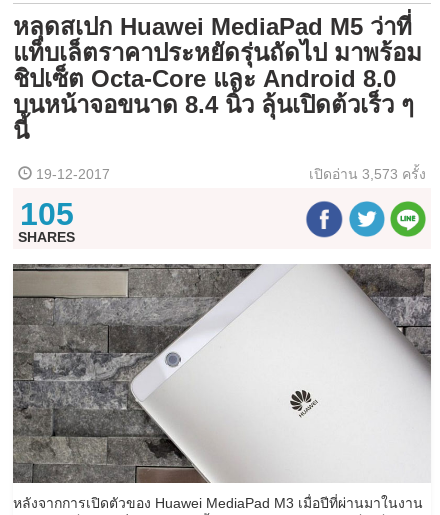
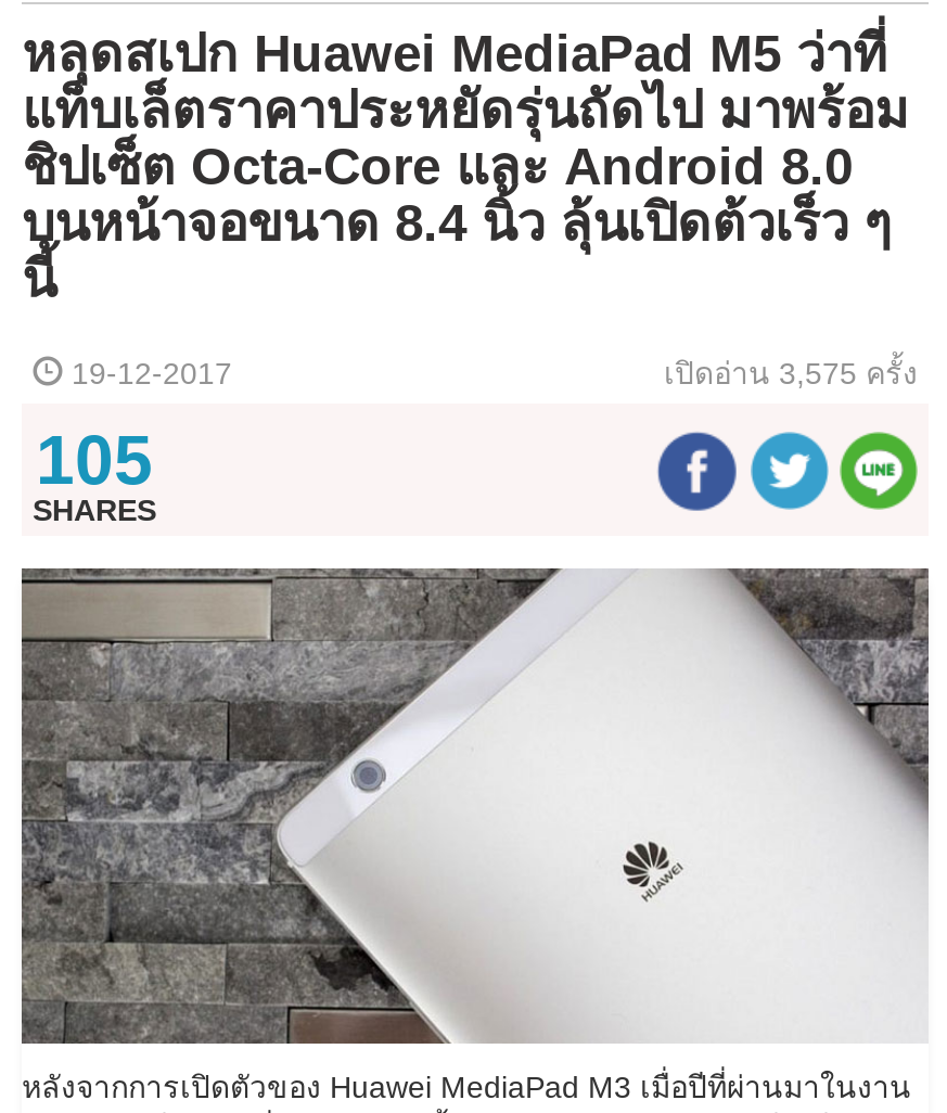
[309,166,426,182] เปิดอ่าน 3,573 ครั้ง -> [664,356,918,391] เปิดอ่าน 3,575 ครั้ง

